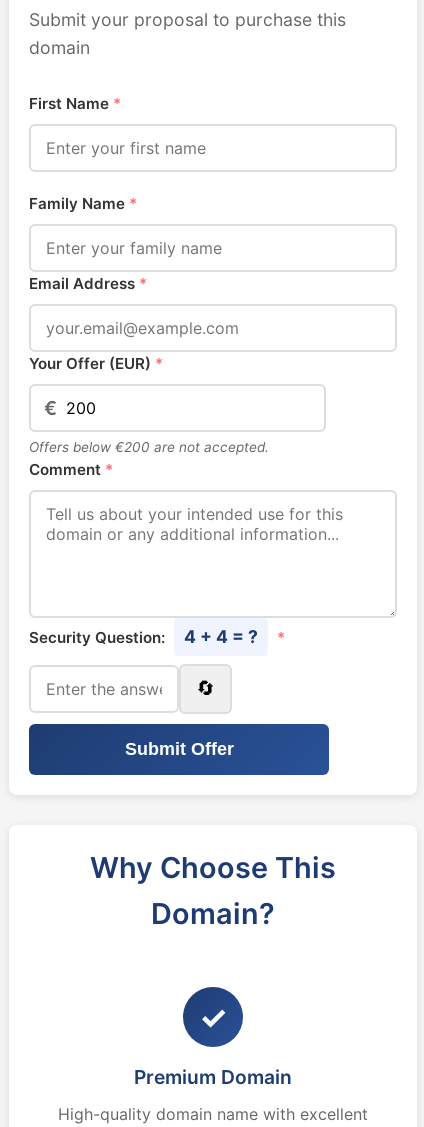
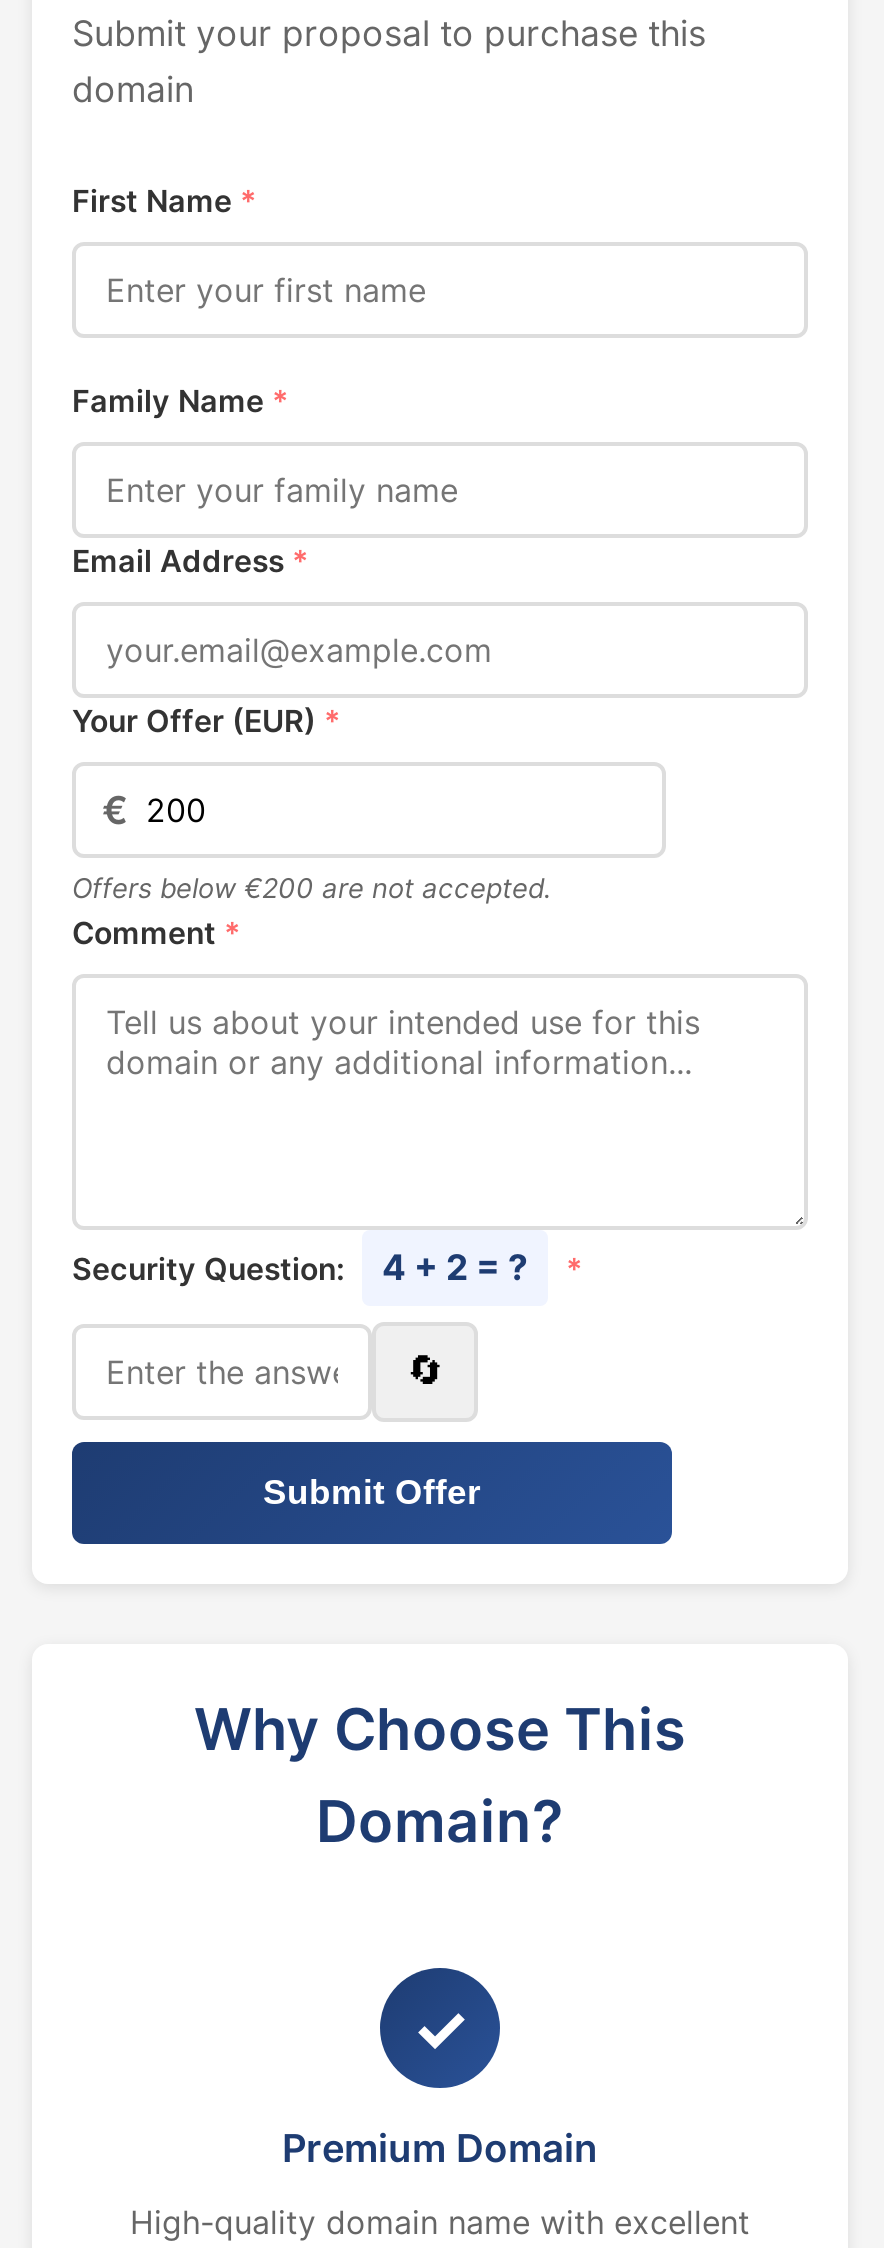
[184,626,258,647] 4 + 4 = ? -> [382,1246,528,1288] 4 + 2 = ?

